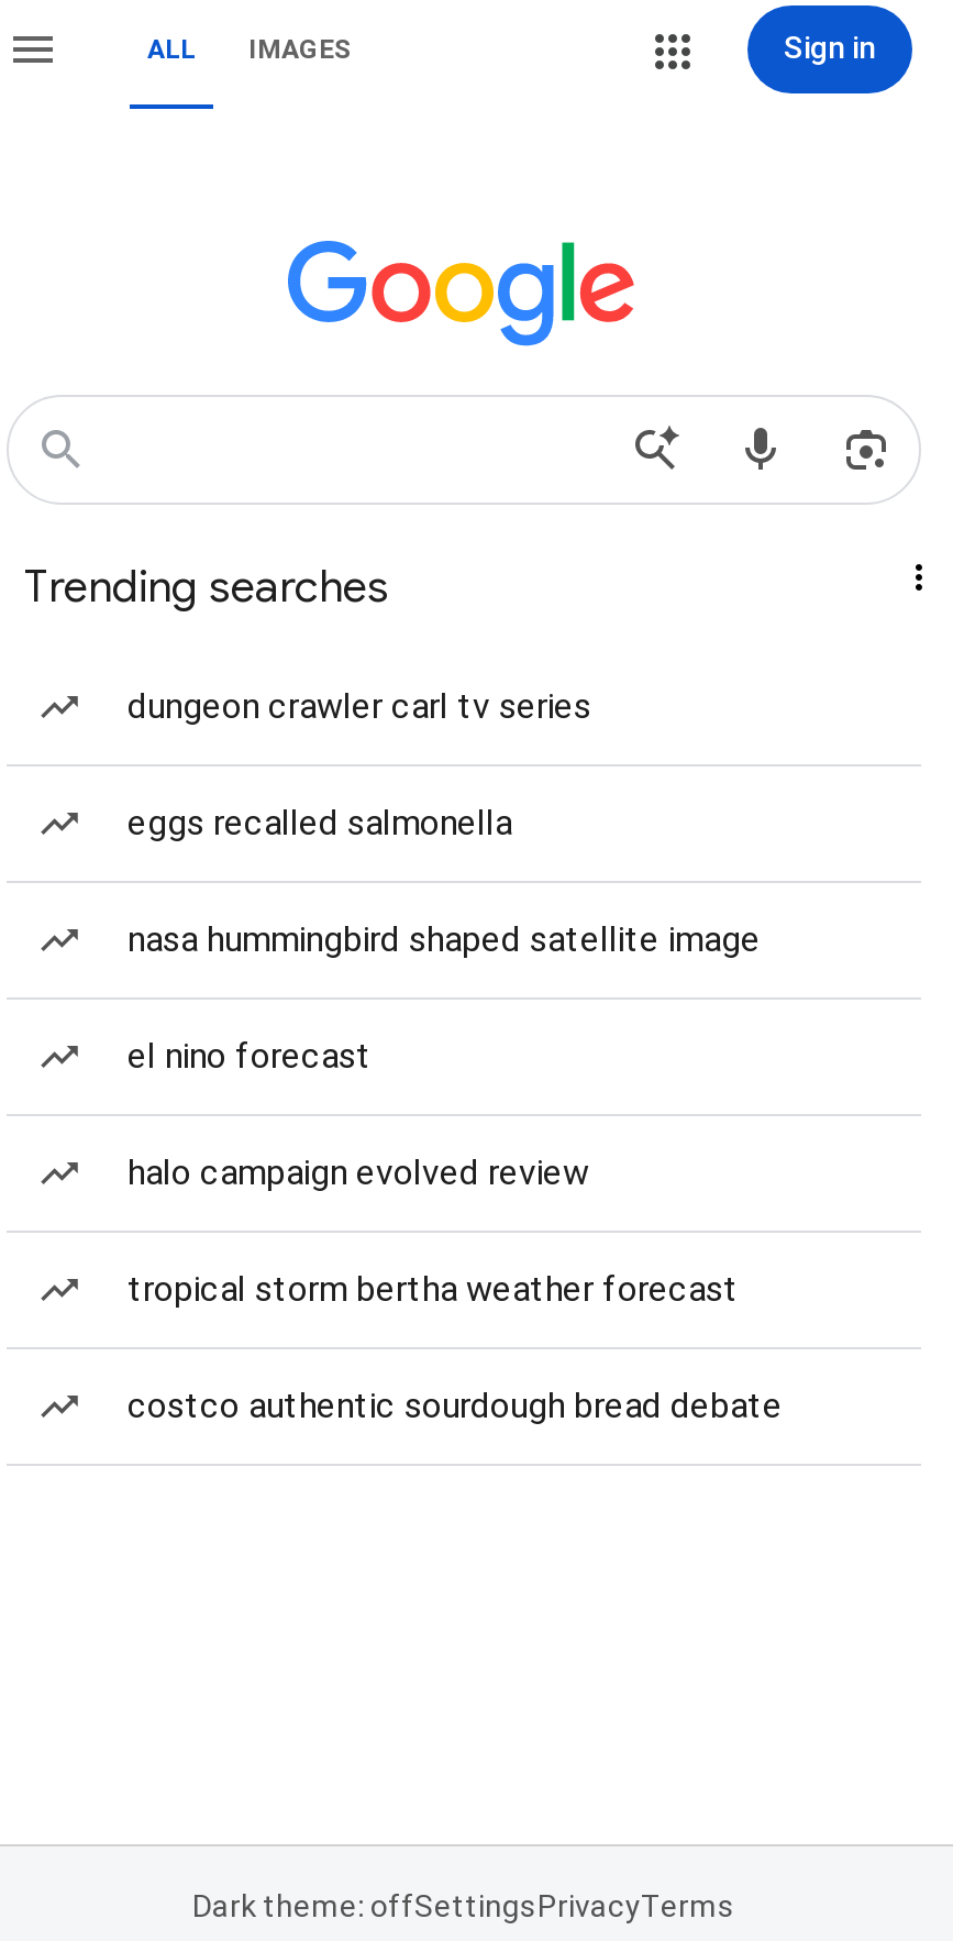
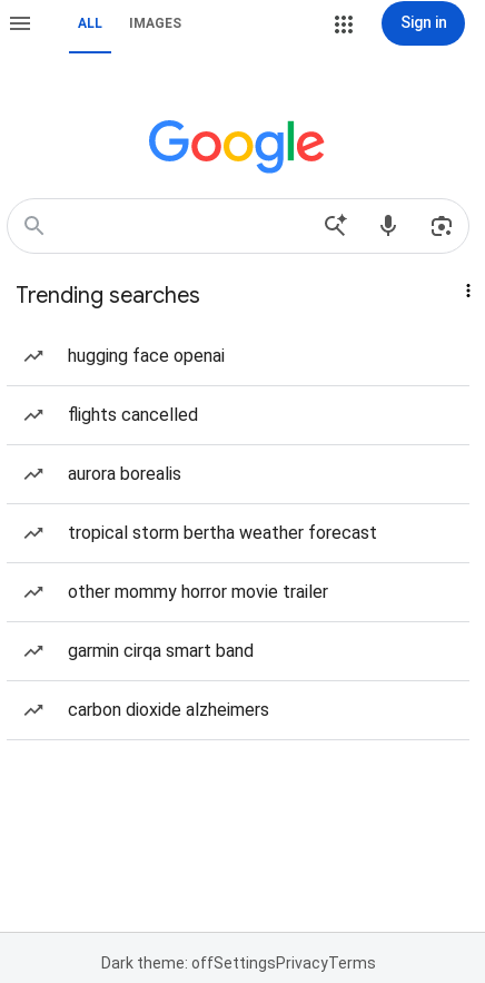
[128,685,761,1193] dungeon crawler carl tv series | eggs recalled salmonella | nasa hummingbird shaped satellite image | el nino forecast | halo campaign evolved review -> [68,345,225,484] hugging face openai | flights cancelled | aurora borealis
moved [128,1268,739,1310] -> [68,522,377,543]: tropical storm bertha weather forecast
[128,1385,783,1426] costco authentic sourdough bread debate -> [68,581,328,720] other mommy horror movie trailer | garmin cirqa smart band | carbon dioxide alzheimers

